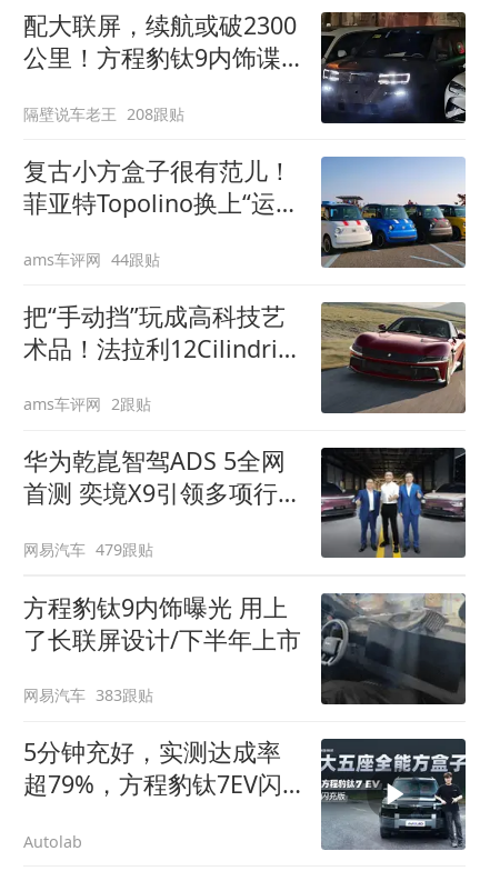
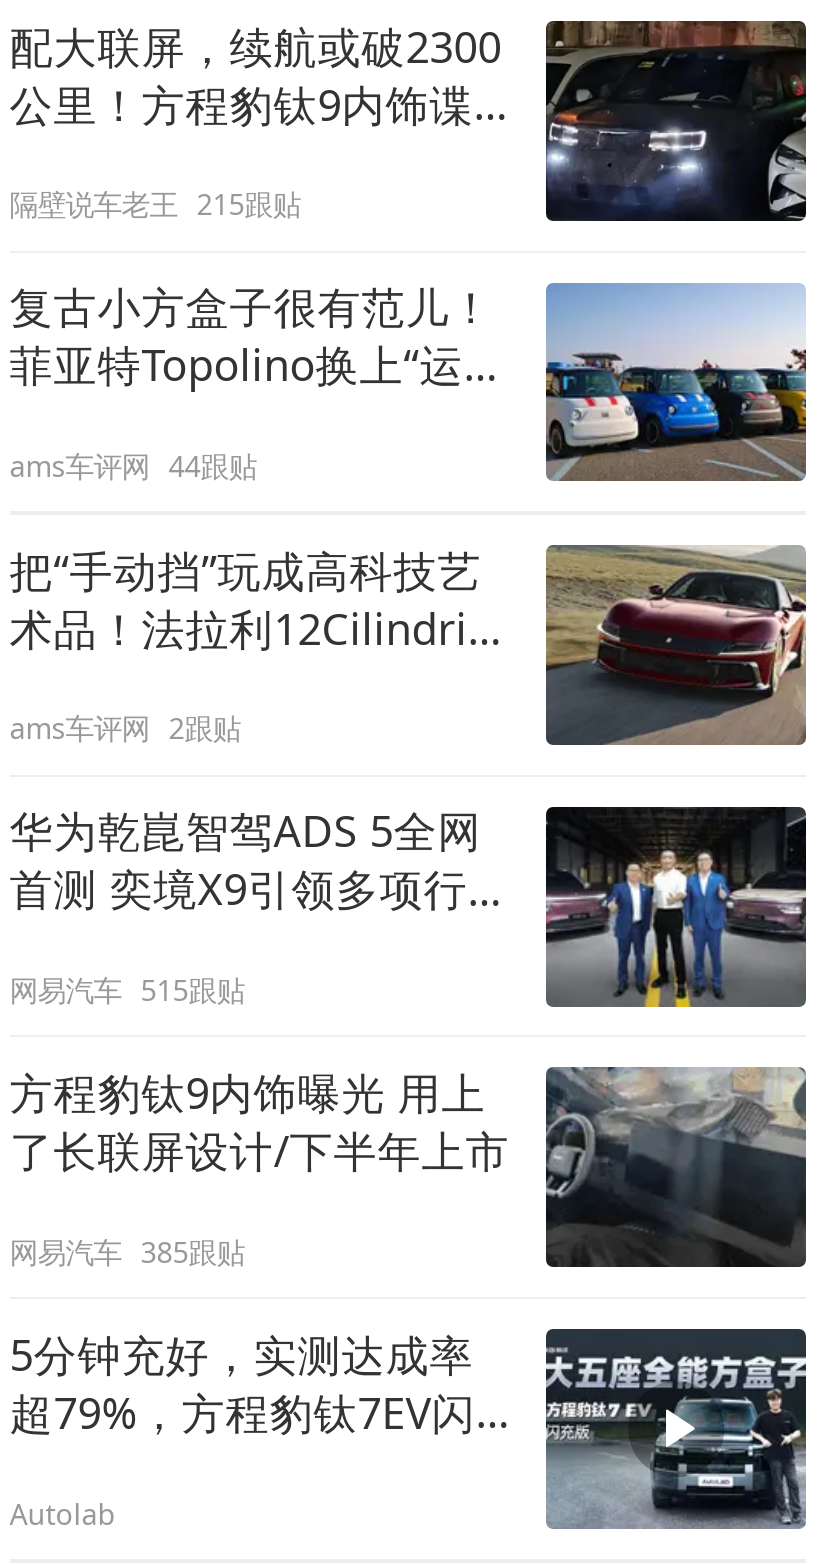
[23,103,185,124] 隔壁说车老王 208跟贴 -> [9,185,301,223] 隔壁说车老王 215跟贴
[23,538,154,560] 网易汽车 479跟贴 -> [9,970,245,1008] 网易汽车 515跟贴
[23,685,154,706] 网易汽车 383跟贴 -> [9,1232,245,1270] 网易汽车 385跟贴

